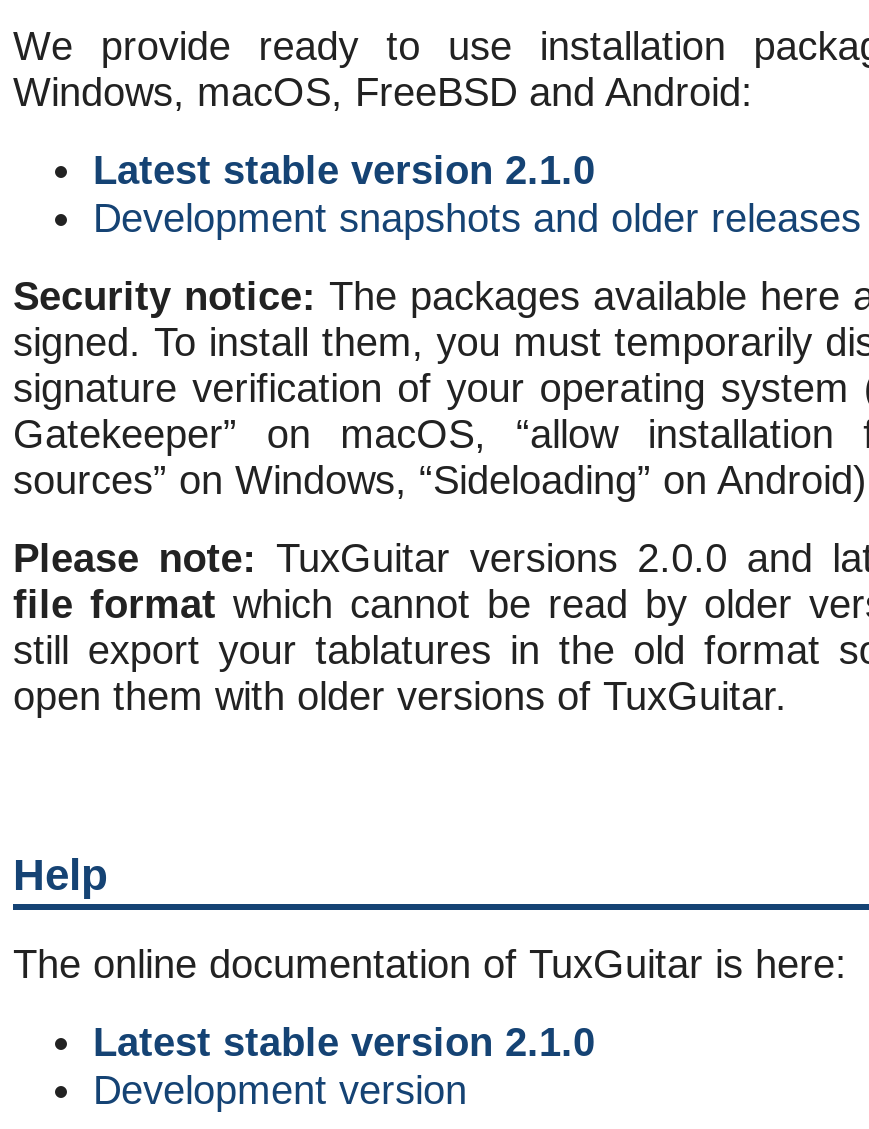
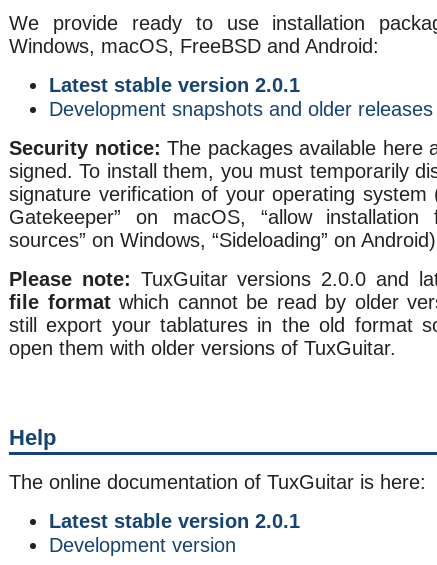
[93,147,595,191] Latest stable version 2.1.0 -> [49,74,300,96] Latest stable version 2.0.1
[93,1020,595,1064] Latest stable version 2.1.0 -> [49,510,300,532] Latest stable version 2.0.1

